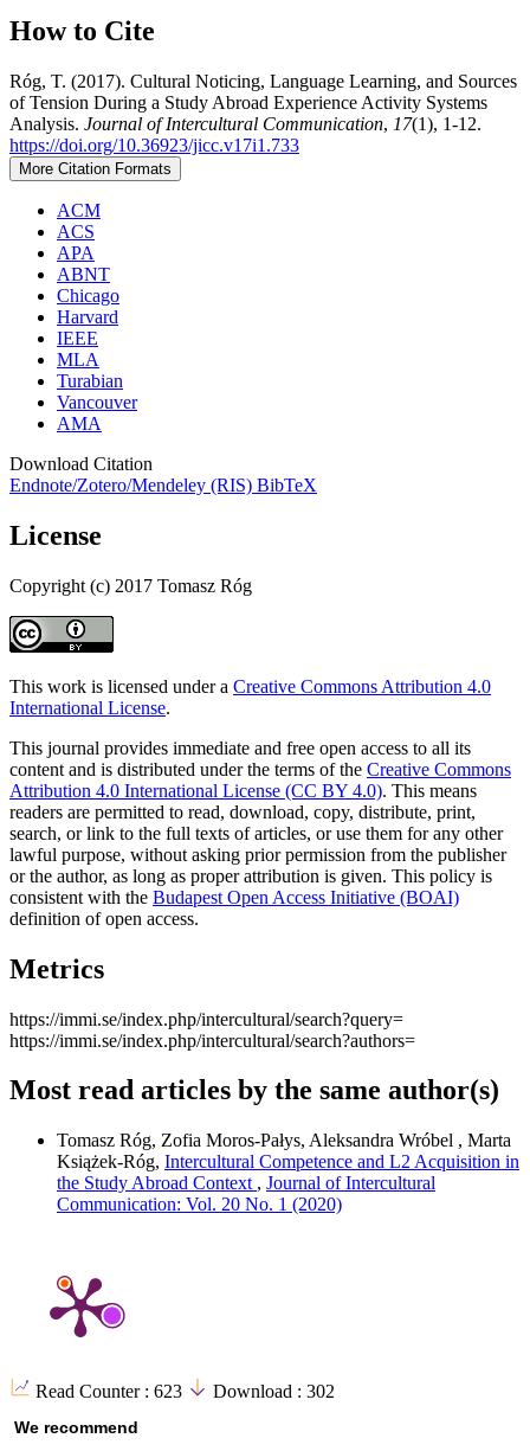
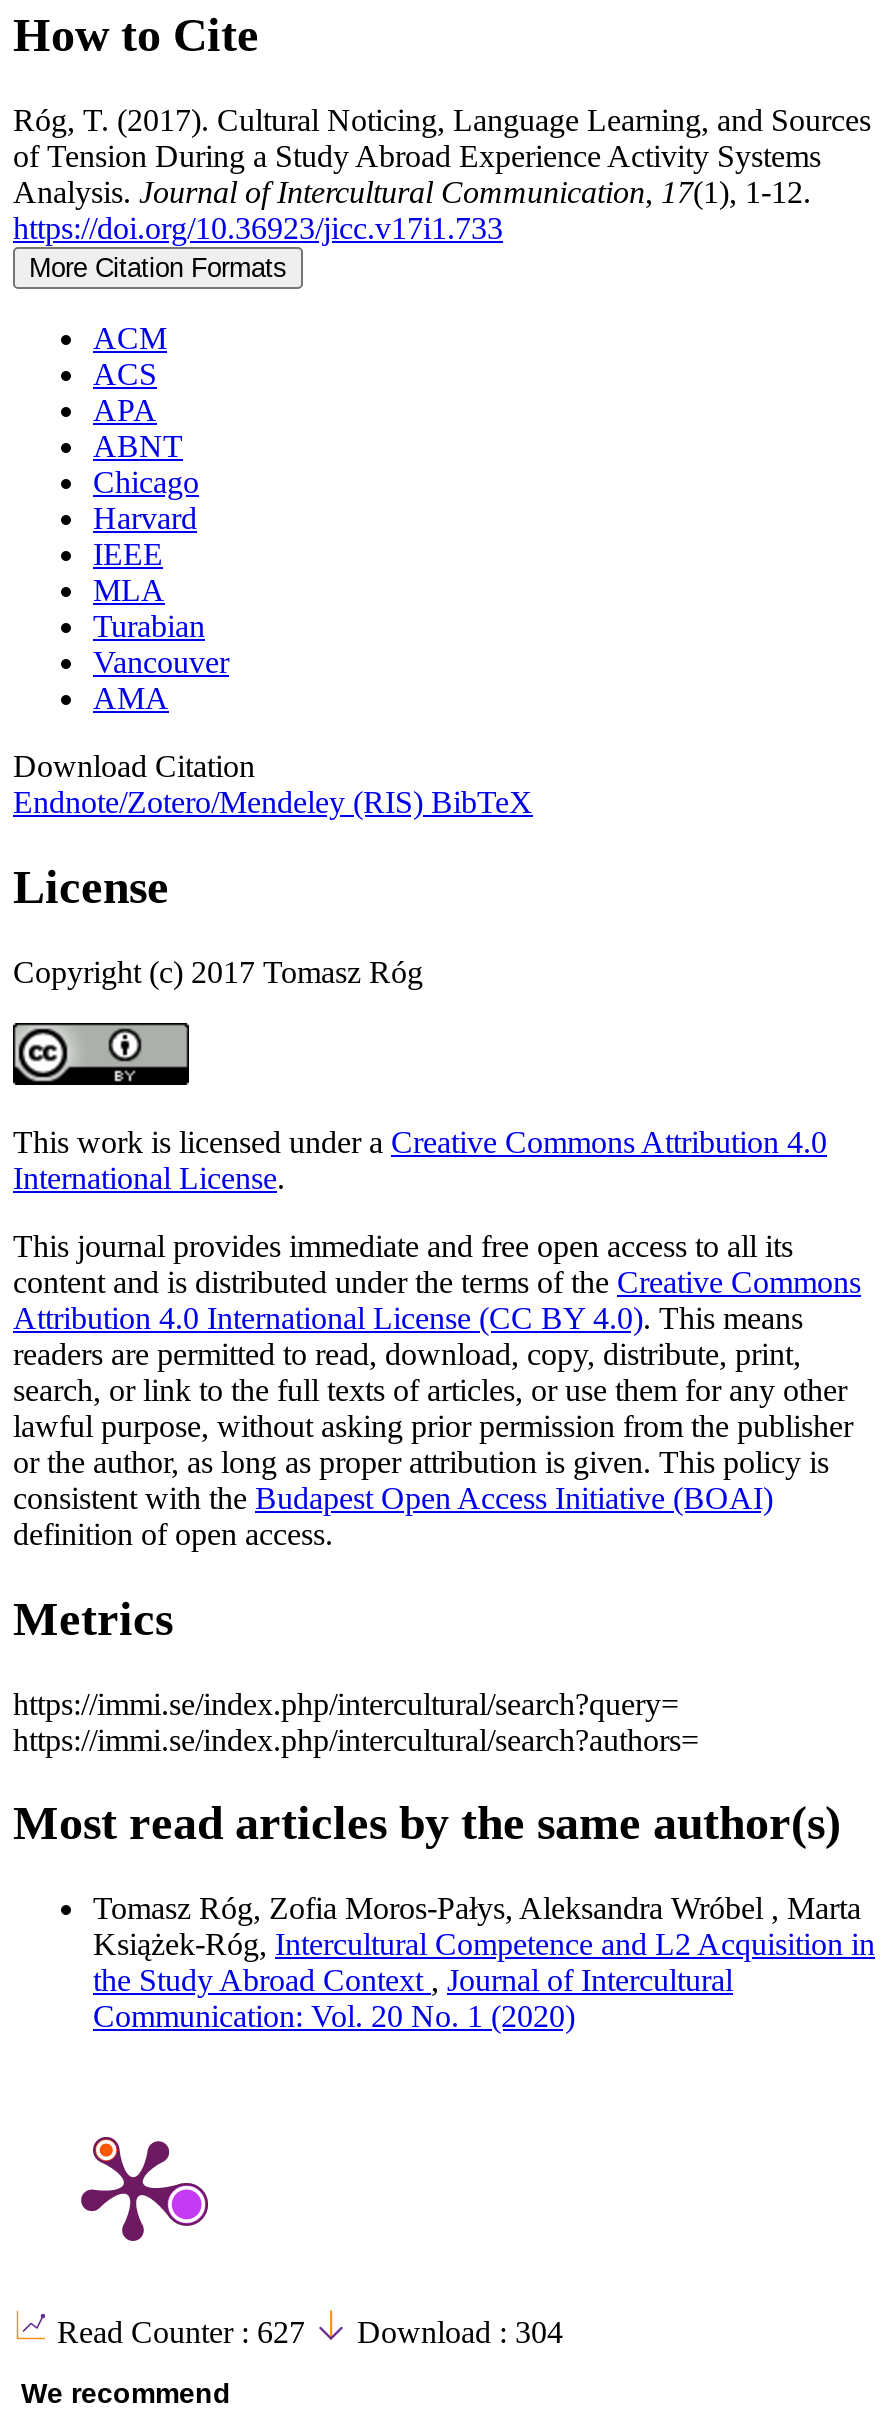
[35,1381,187,1402] Read Counter : 623 -> [57,2316,313,2350] Read Counter : 627
[208,1381,335,1402] Download : 302 -> [349,2316,563,2350] Download : 304

